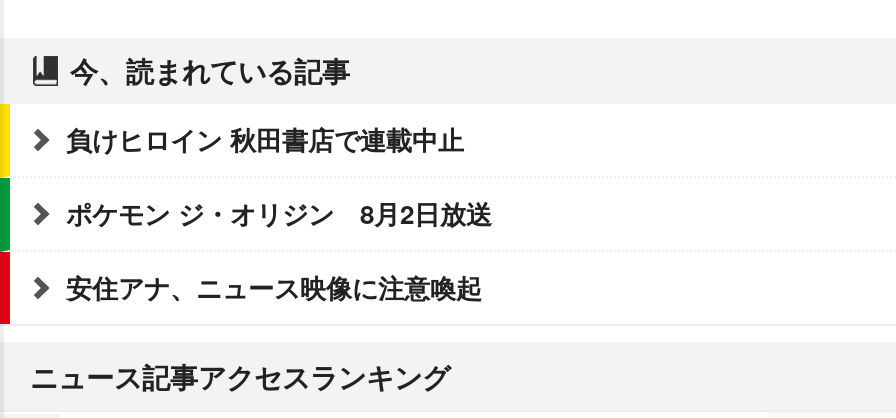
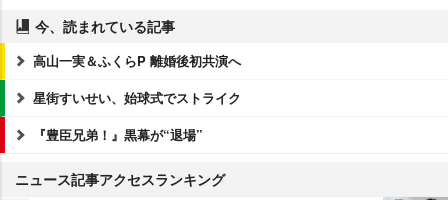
[66,119,464,157] 負けヒロイン 秋田書店で連載中止 -> [33,51,241,70] 高山一実＆ふくらP 離婚後初共演へ
[66,193,492,231] ポケモン ジ・オリジン 8月2日放送 -> [33,88,241,107] 星街すいせい、始球式でストライク
[66,267,482,305] 安住アナ、ニュース映像に注意喚起 -> [33,125,203,144] 『豊臣兄弟！』黒幕が“退場”

